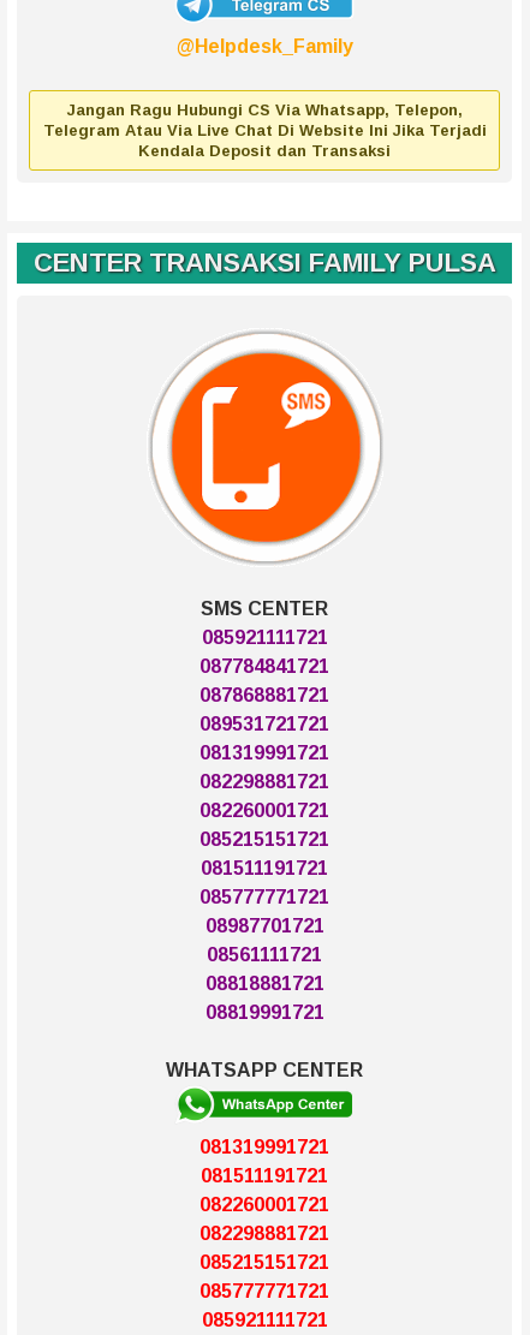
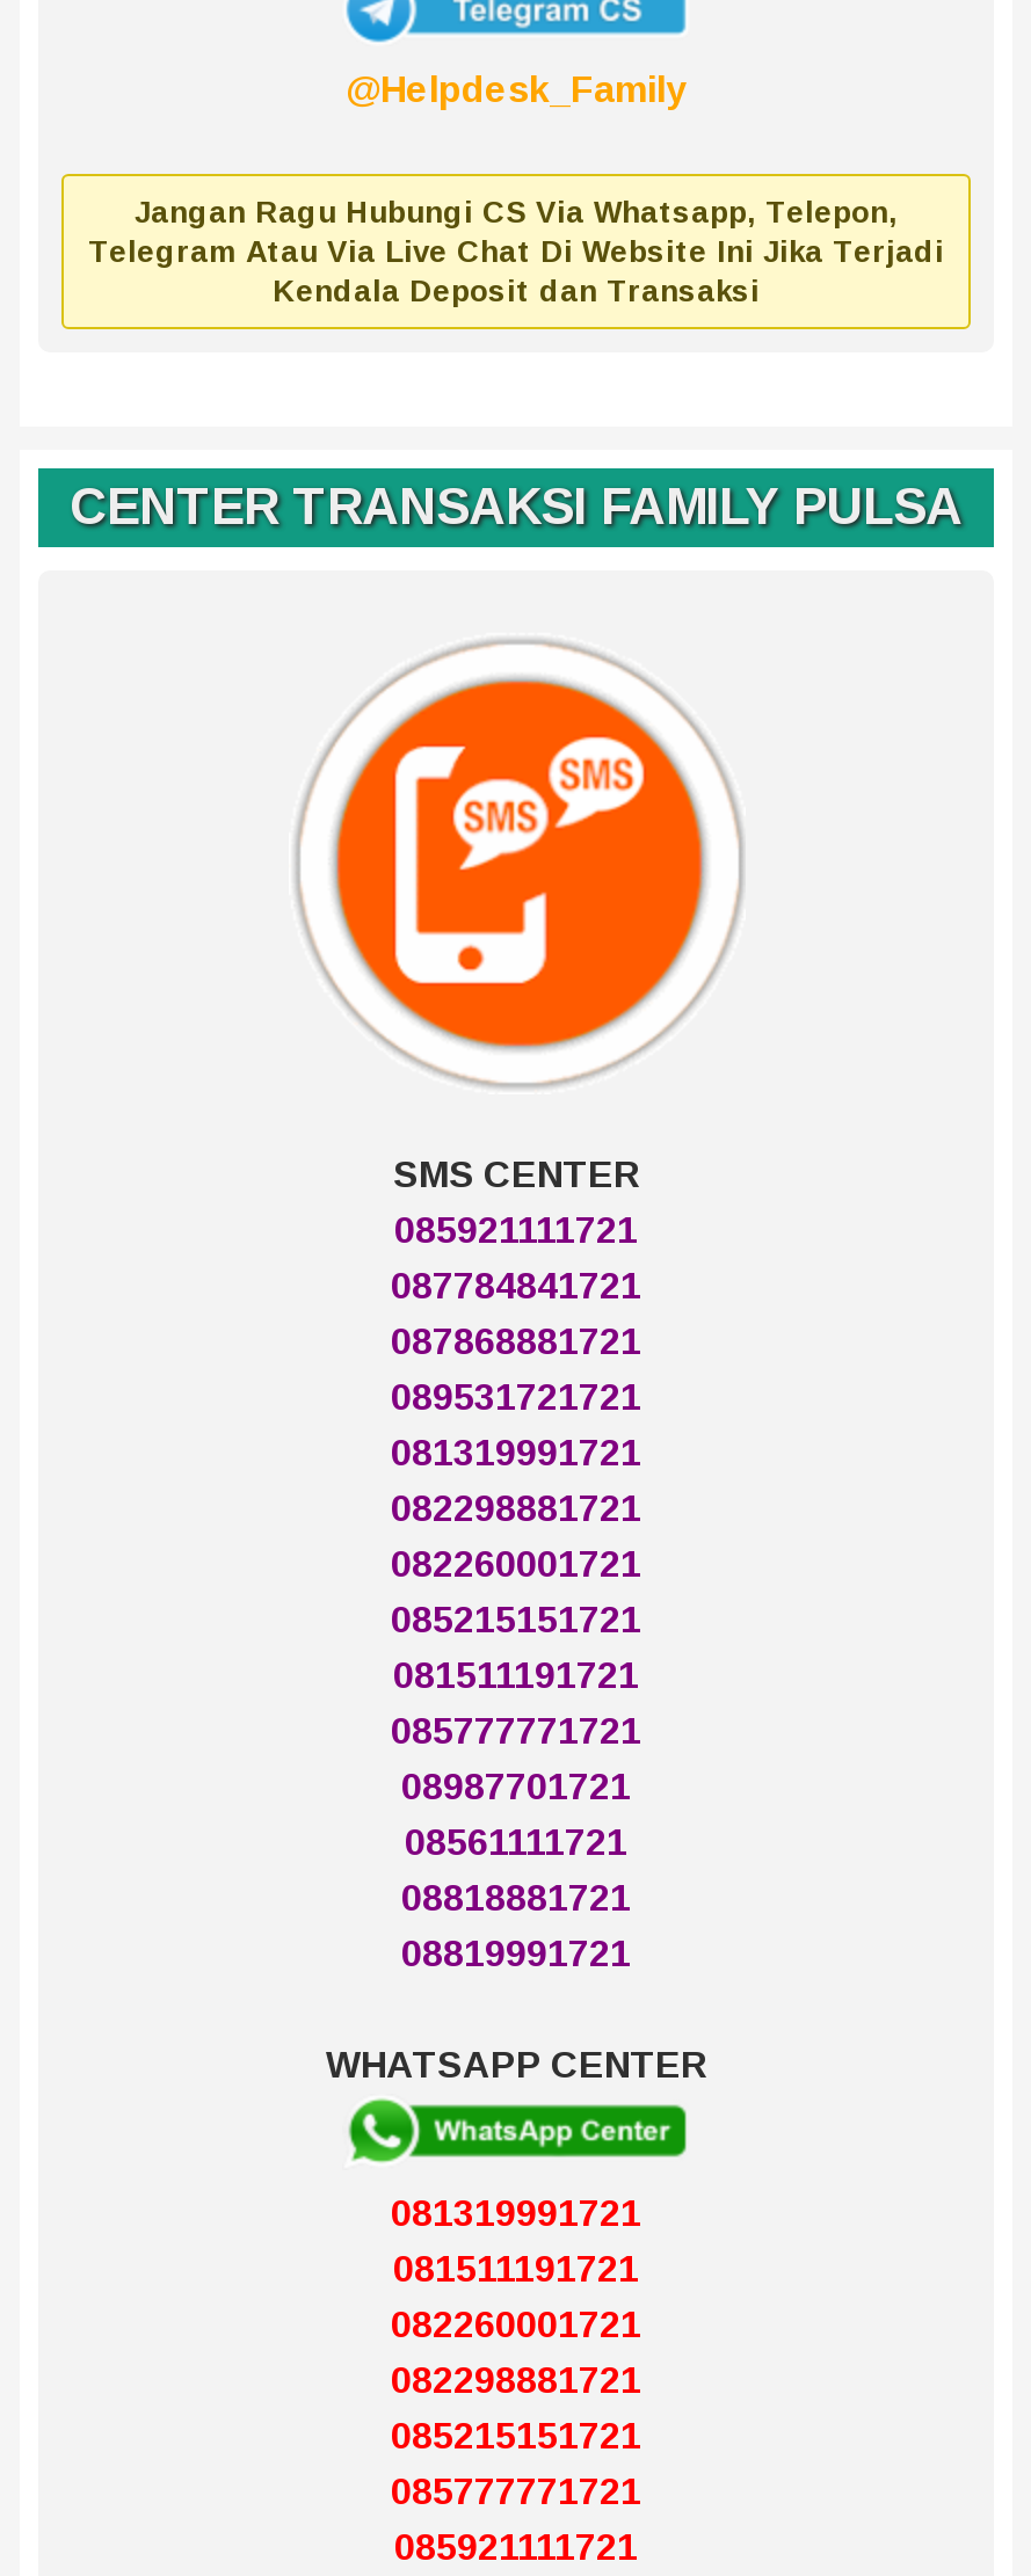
none -> [451,777,551,872] [image]

